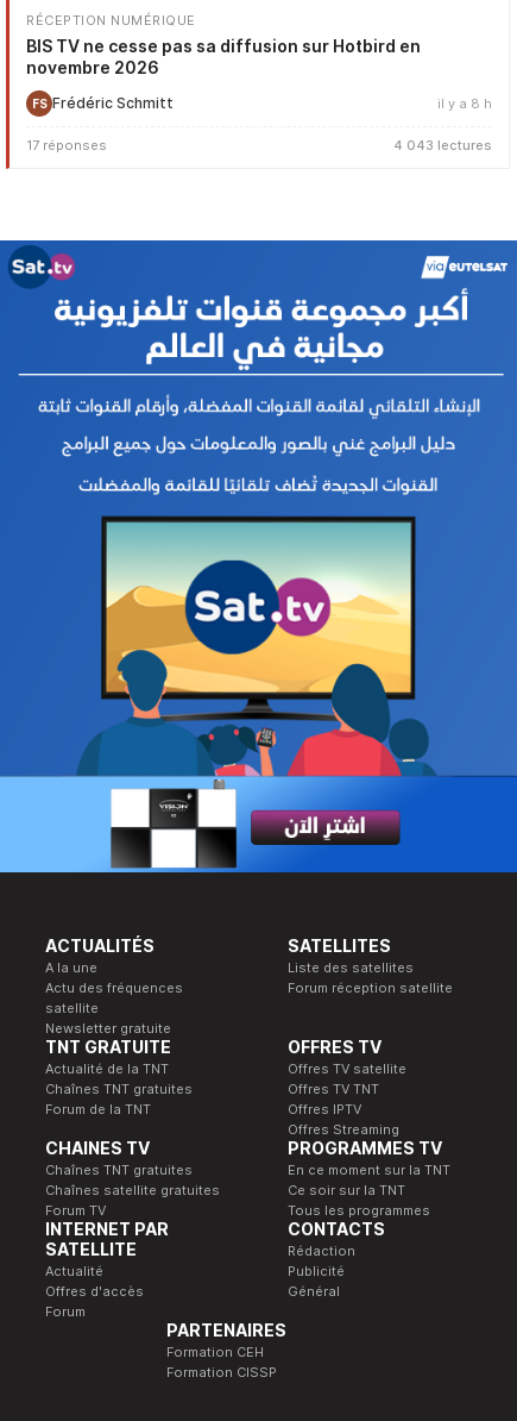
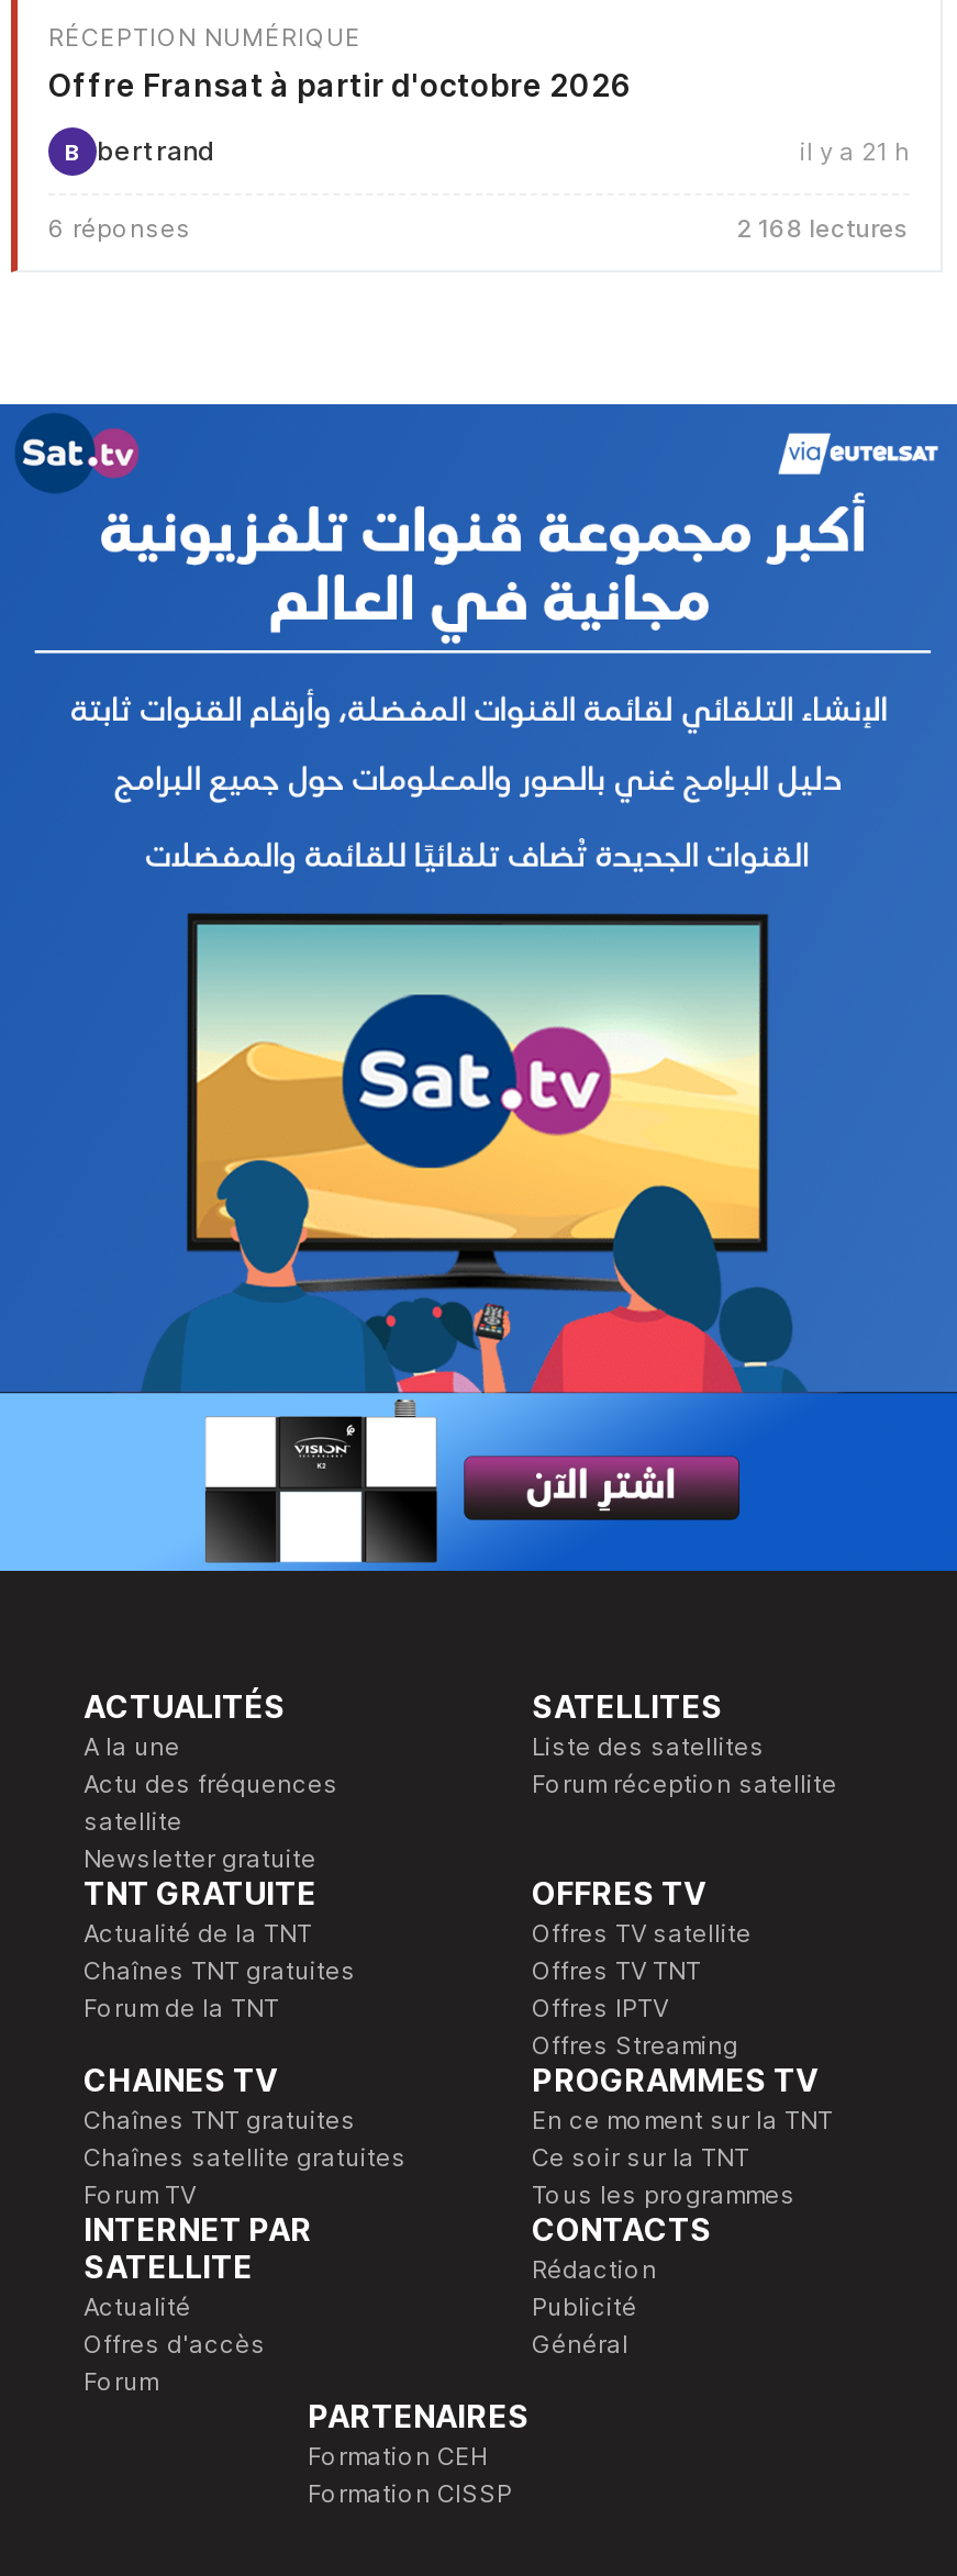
[26,35,421,77] BIS TV ne cesse pas sa diffusion sur Hotbird en | novembre 2026 -> [48,65,633,103] Offre Fransat à partir d'octobre 2026
[31,94,492,112] FS Frédéric Schmitt | il y a 8 h -> [65,134,910,167] B | bertrand | il y a 21 h
[26,137,492,153] 17 réponses | 4 043 lectures -> [48,212,910,243] 6 réponses | 2 168 lectures

